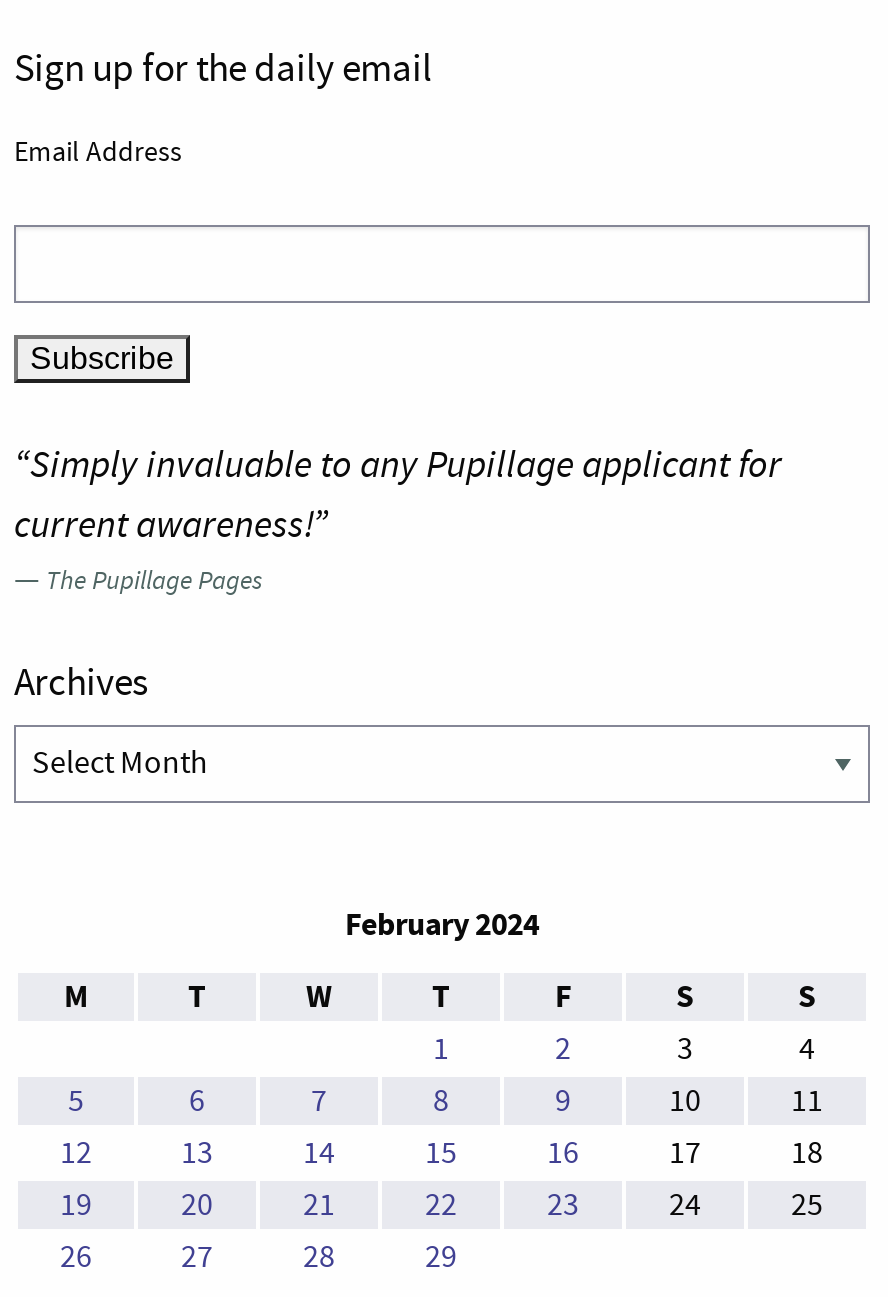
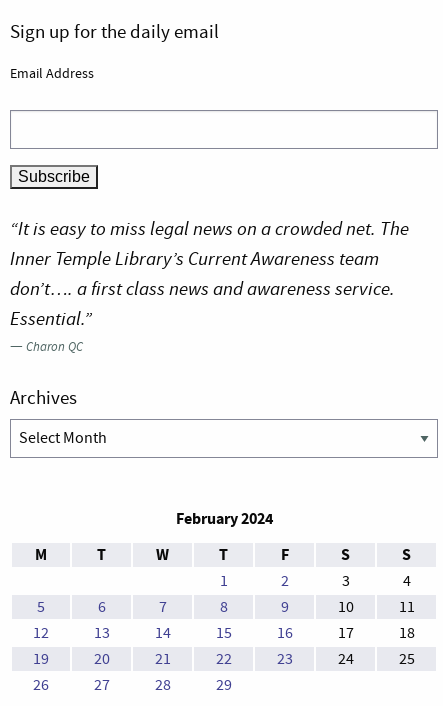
[14,439,782,599] “Simply invaluable to any Pupillage applicant for | current awareness!” | — The Pupillage Pages -> [10,216,409,356] “It is easy to miss legal news on a crowded net. The | Inner Temple Library’s Current Awareness team | don’t…. a first class news and awareness service. | Essential.” | — Charon QC

